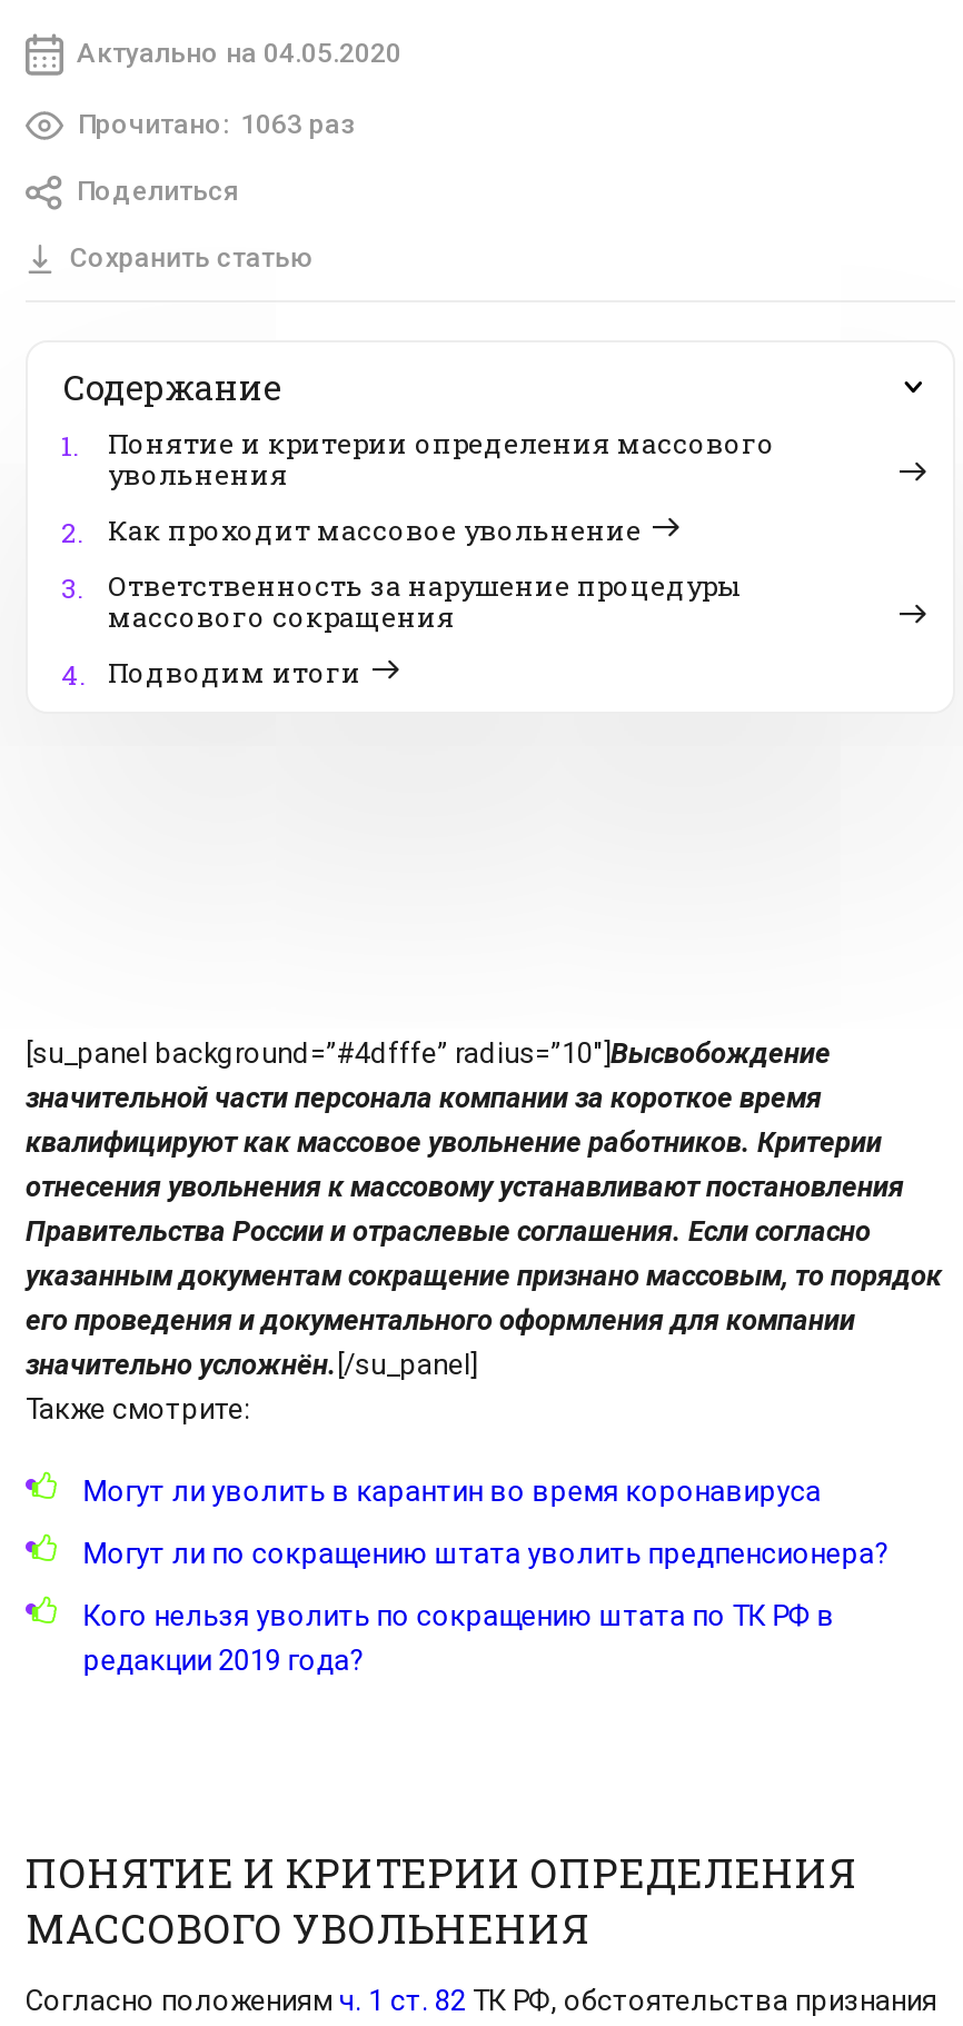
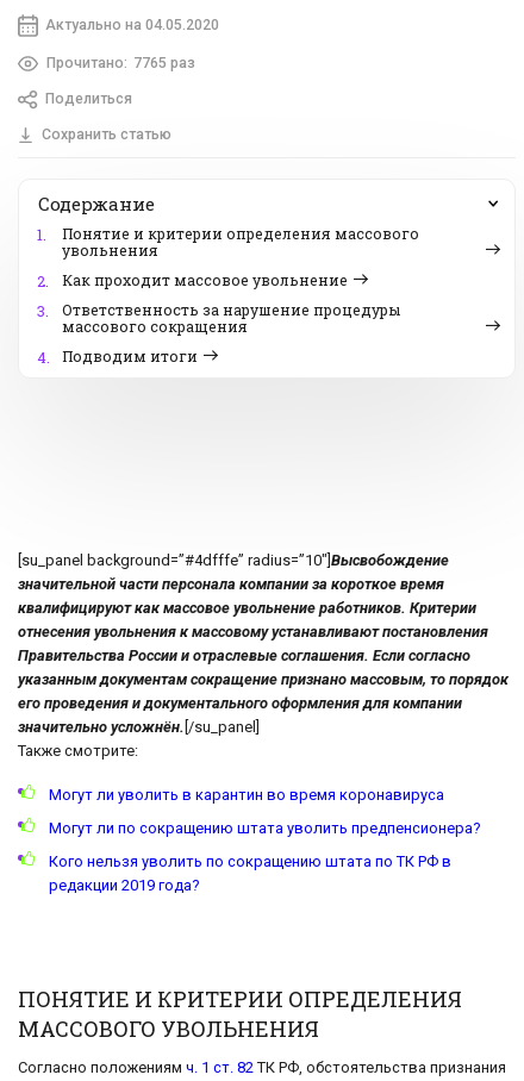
[78,108,356,139] Прочитано: 1063 раз -> [46,54,195,71] Прочитано: 7765 раз

